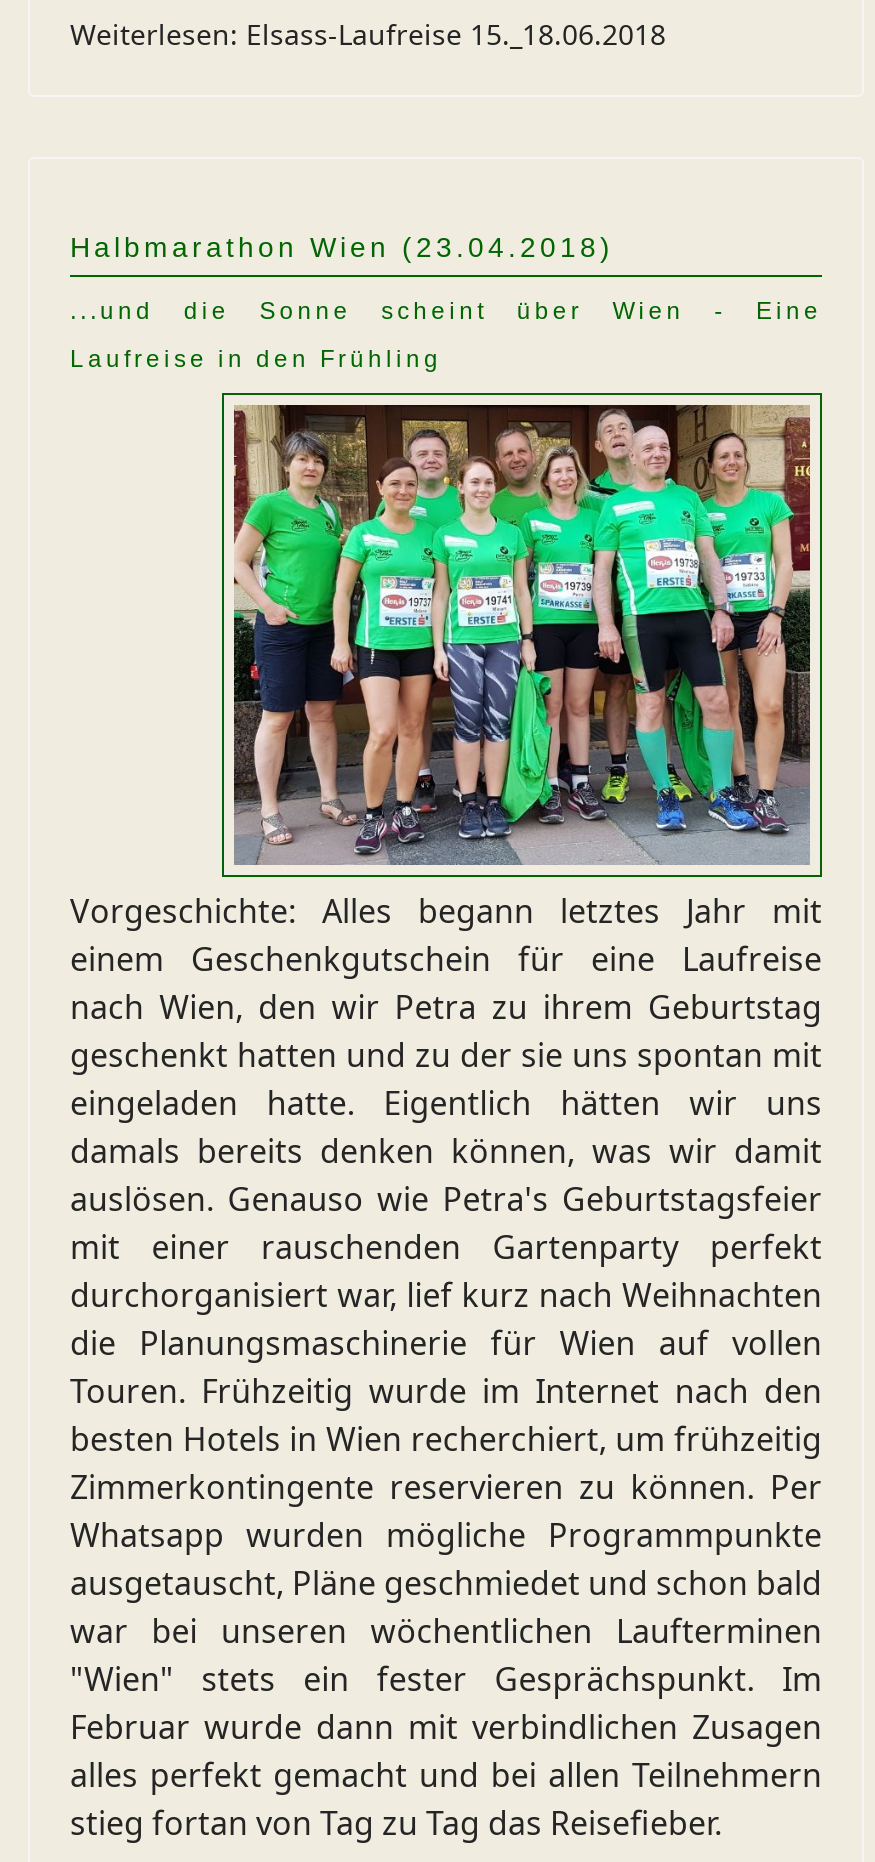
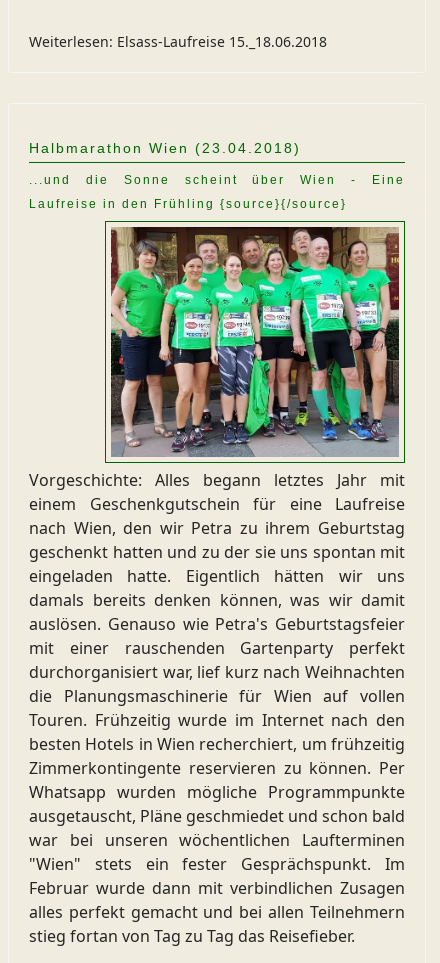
[70,345,442,373] Laufreise in den Frühling -> [29,197,347,211] Laufreise in den Frühling {source}{/source}

